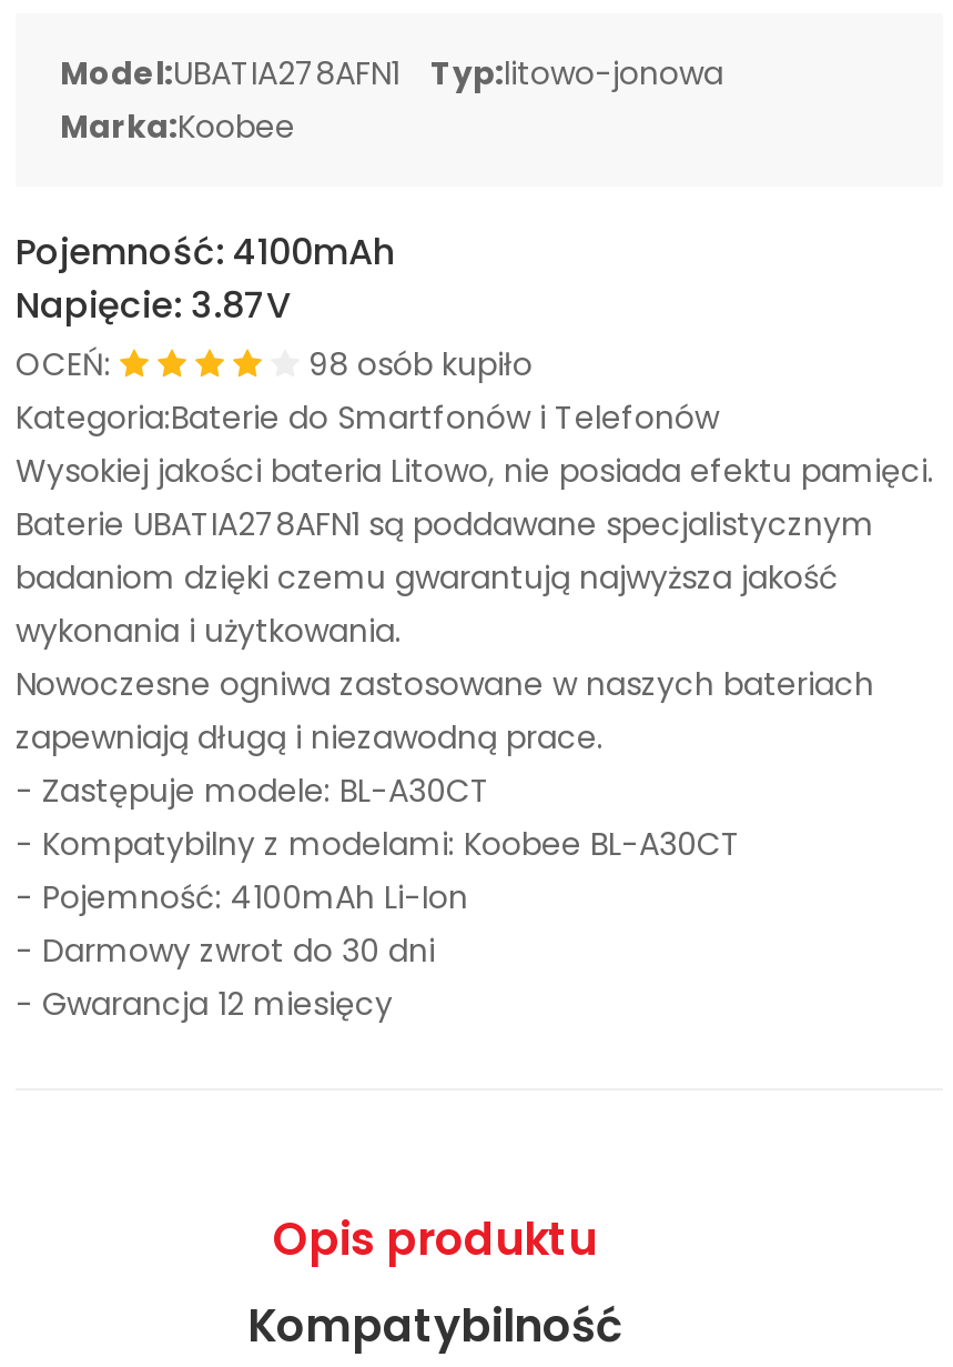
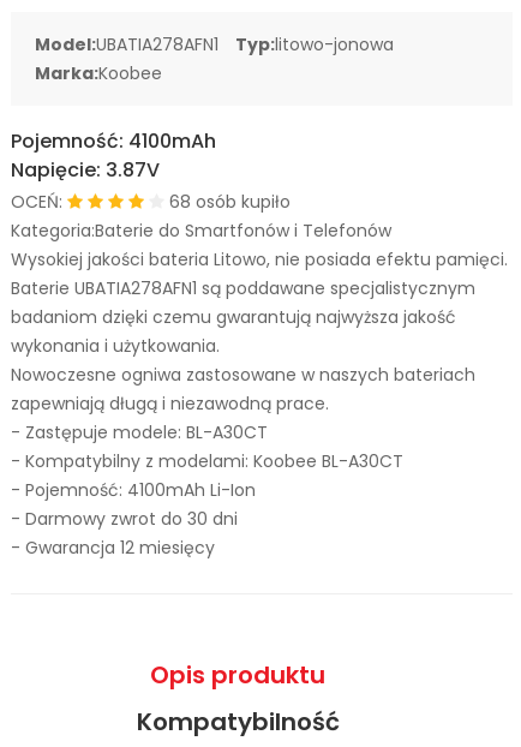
[308,342,533,386] 98 osób kupiło -> [169,190,291,214] 68 osób kupiło

